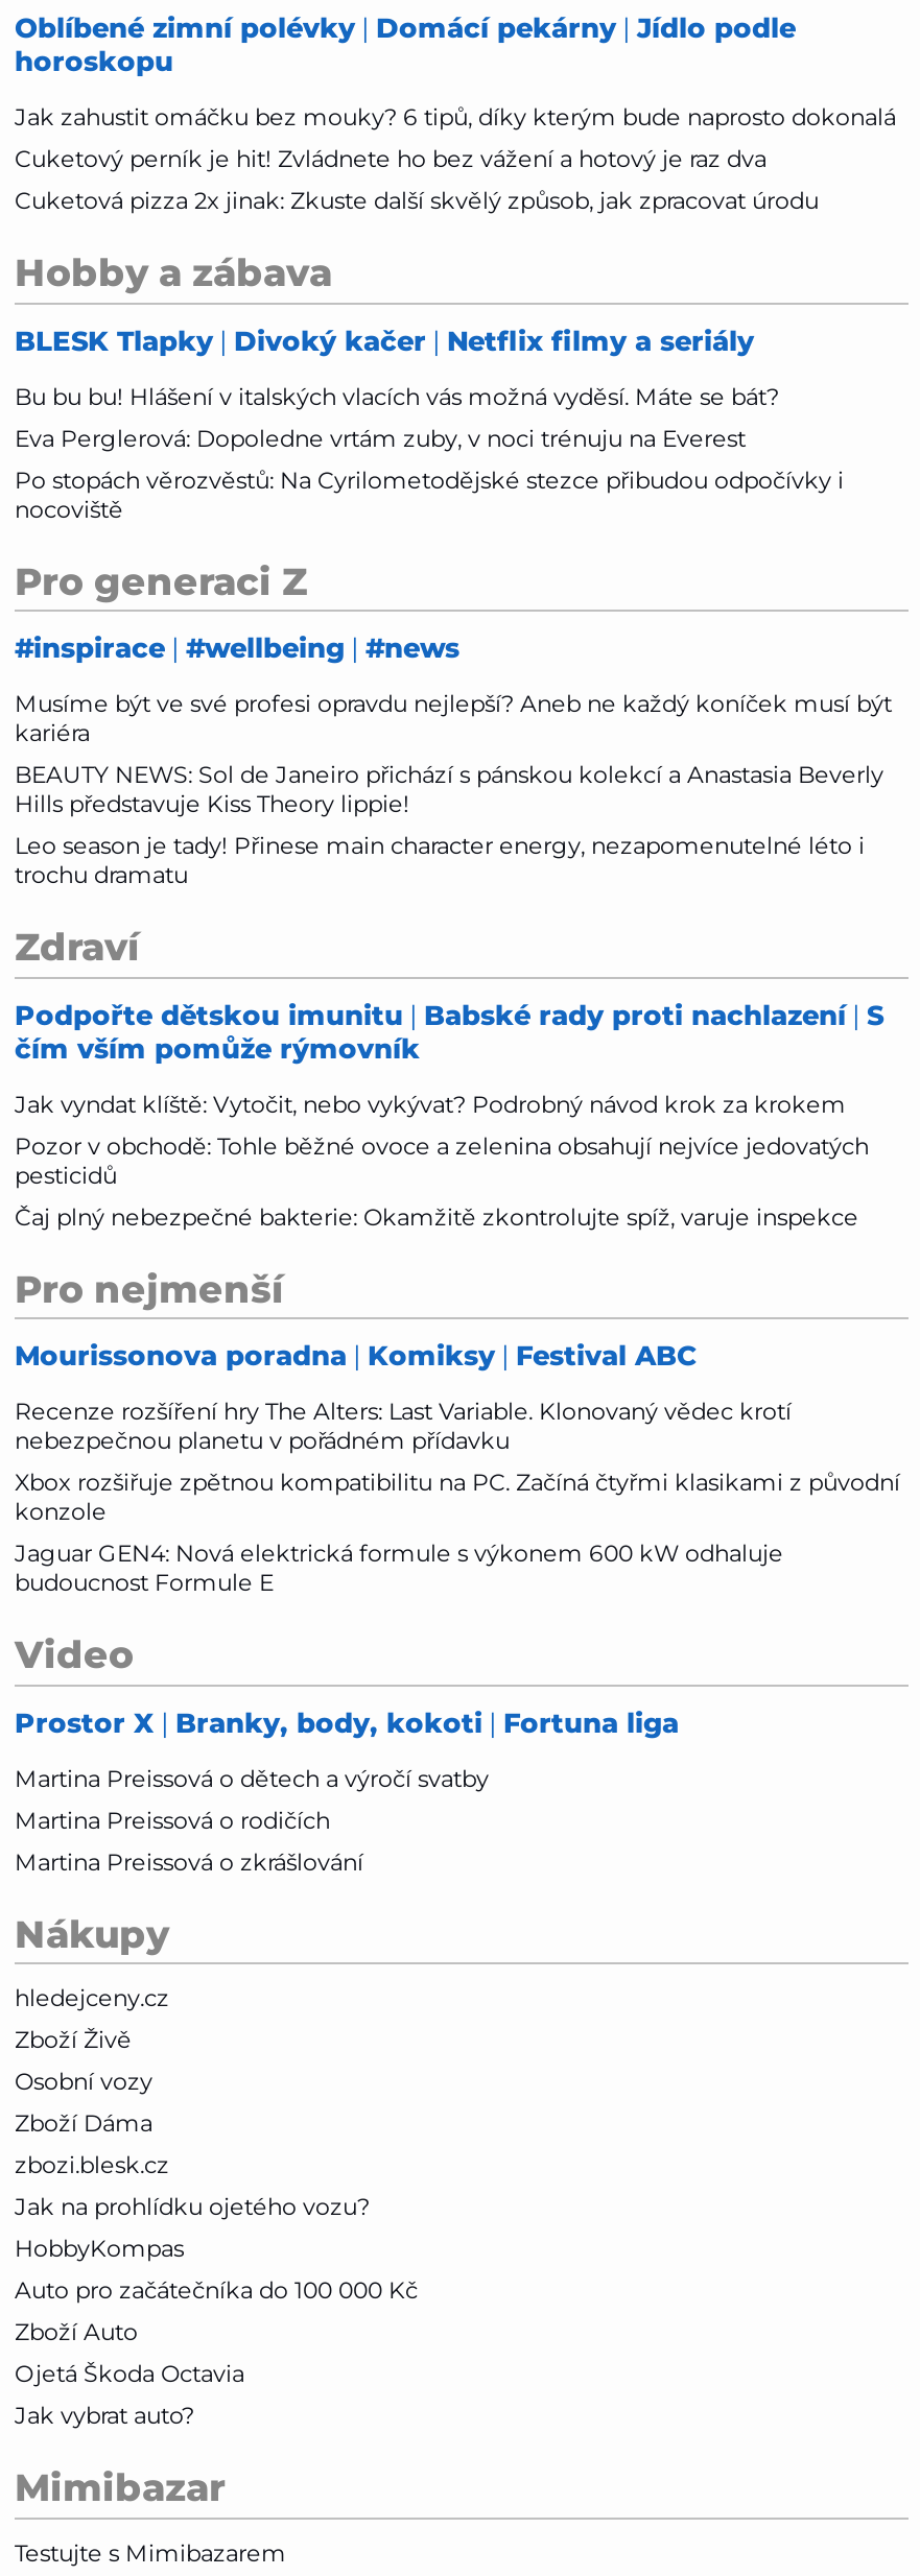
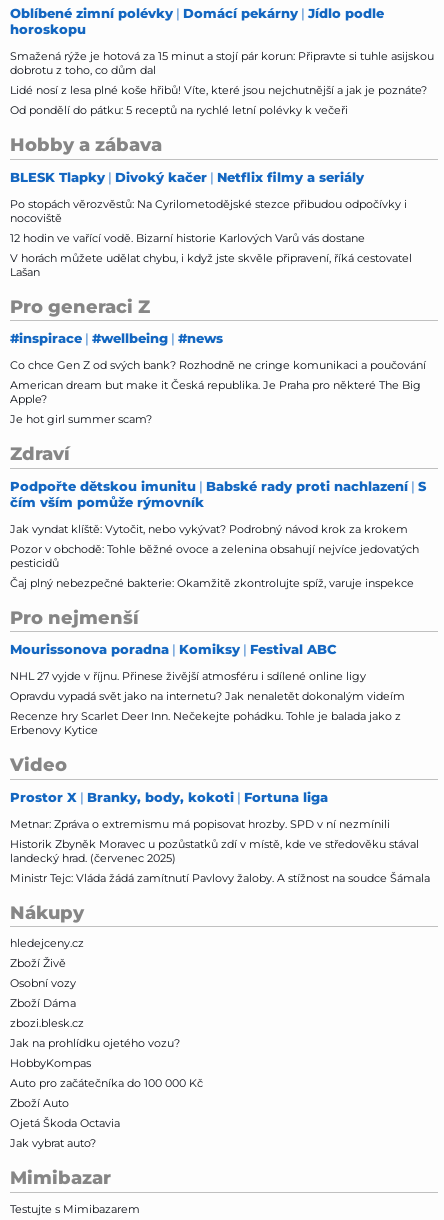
[15,103,896,215] Jak zahustit omáčku bez mouky? 6 tipů, díky kterým bude naprosto dokonalá | Cuketový perník je hit! Zvládnete ho bez vážení a hotový je raz dva | Cuketová pizza 2x jinak: Zkuste další skvělý způsob, jak zpracovat úrodu -> [10,49,434,117] Smažená rýže je hotová za 15 minut a stojí pár korun: Připravte si tuhle asijskou | dobrotu z toho, co dům dal | Lidé nosí z lesa plné koše hřibů! Víte, které jsou nejchutnější a jak je poznáte? | Od pondělí do pátku: 5 receptů na rychlé letní polévky k večeři
[15,381,779,452] Bu bu bu! Hlášení v italských vlacích vás možná vyděsí. Máte se bát? | Eva Perglerová: Dopoledne vrtám zuby, v noci trénuju na Everest -> none
none -> [10,231,412,279] 12 hodin ve vařící vodě. Bizarní historie Karlových Varů vás dostane | V horách můžete udělat chybu, i když jste skvěle připravení, říká cestovatel | Lašan
moved [15,553,459,664] -> [10,293,223,346]: Pro generaci Z | #inspirace #wellbeing #news
[15,689,892,890] Musíme být ve své profesi opravdu nejlepší? Aneb ne každý koníček musí být | kariéra | BEAUTY NEWS: Sol de Janeiro přichází s pánskou kolekcí a Anastasia Beverly | Hills představuje Kiss Theory lippie! | Leo season je tady! Přinese main character energy, nezapomenutelné léto i | trochu dramatu -> [10,358,426,426] Co chce Gen Z od svých bank? Rozhodně ne cringe komunikaci a poučování | American dream but make it Česká republika. Je Praha pro některé The Big | Apple? | Je hot girl summer scam?
[15,1397,900,1597] Recenze rozšíření hry The Alters: Last Variable. Klonovaný vědec krotí | nebezpečnou planetu v pořádném přídavku | Xbox rozšiřuje zpětnou kompatibilitu na PC. Začíná čtyřmi klasikami z původní | konzole | Jaguar GEN4: Nová elektrická formule s výkonem 600 kW odhaluje | budoucnost Formule E -> [10,669,405,737] NHL 27 vyjde v říjnu. Přinese živější atmosféru i sdílené online ligy | Opravdu vypadá svět jako na internetu? Jak nenaletět dokonalým videím | Recenze hry Scarlet Deer Inn. Nečekejte pohádku. Tohle je balada jako z | Erbenovy Kytice
[15,1763,489,1876] Martina Preissová o dětech a výročí svatby | Martina Preissová o rodičích | Martina Preissová o zkrášlování -> [10,817,430,885] Metnar: Zpráva o extremismu má popisovat hrozby. SPD v ní nezmínili | Historik Zbyněk Moravec u pozůstatků zdí v místě, kde ve středověku stával | landecký hrad. (červenec 2025) | Ministr Tejc: Vláda žádá zamítnutí Pavlovy žaloby. A stížnost na soudce Šámala

